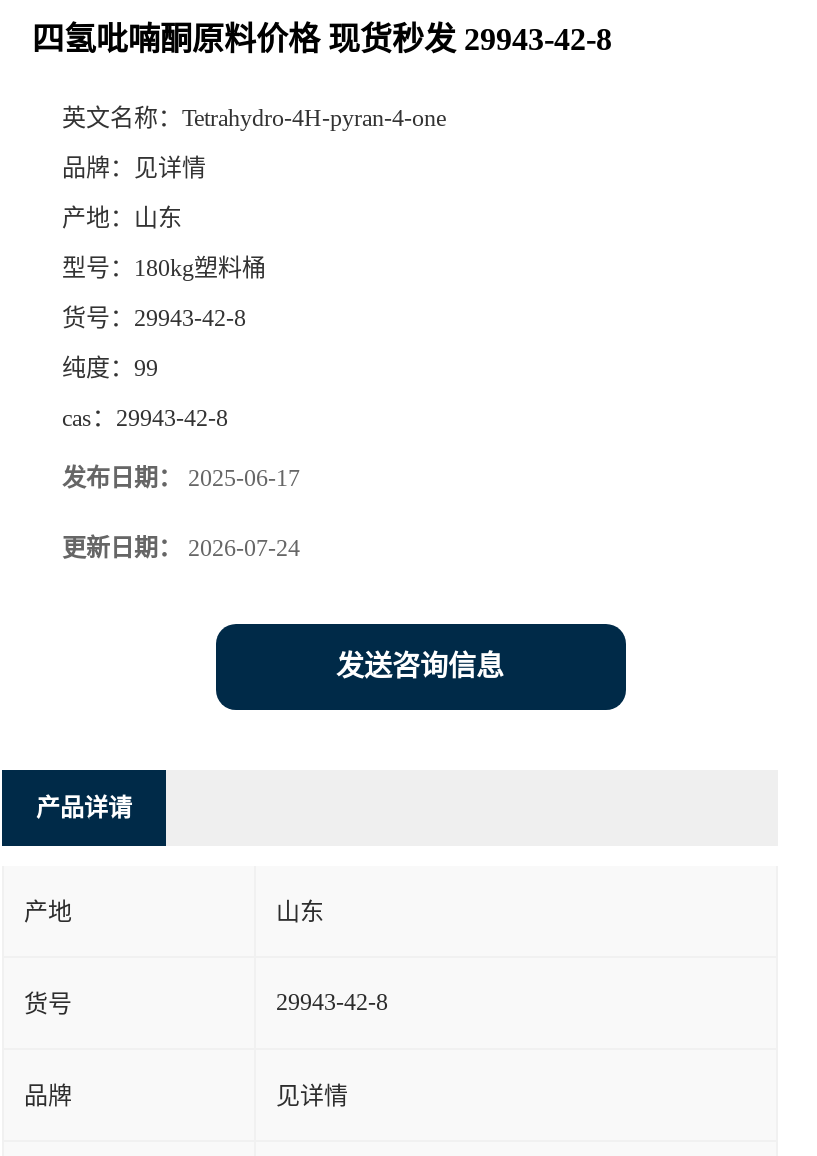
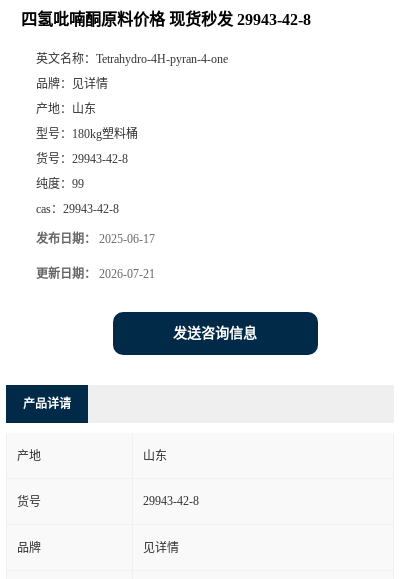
[62,535,300,563] 更新日期：2026-07-24 -> [36,267,155,281] 更新日期：2026-07-21

